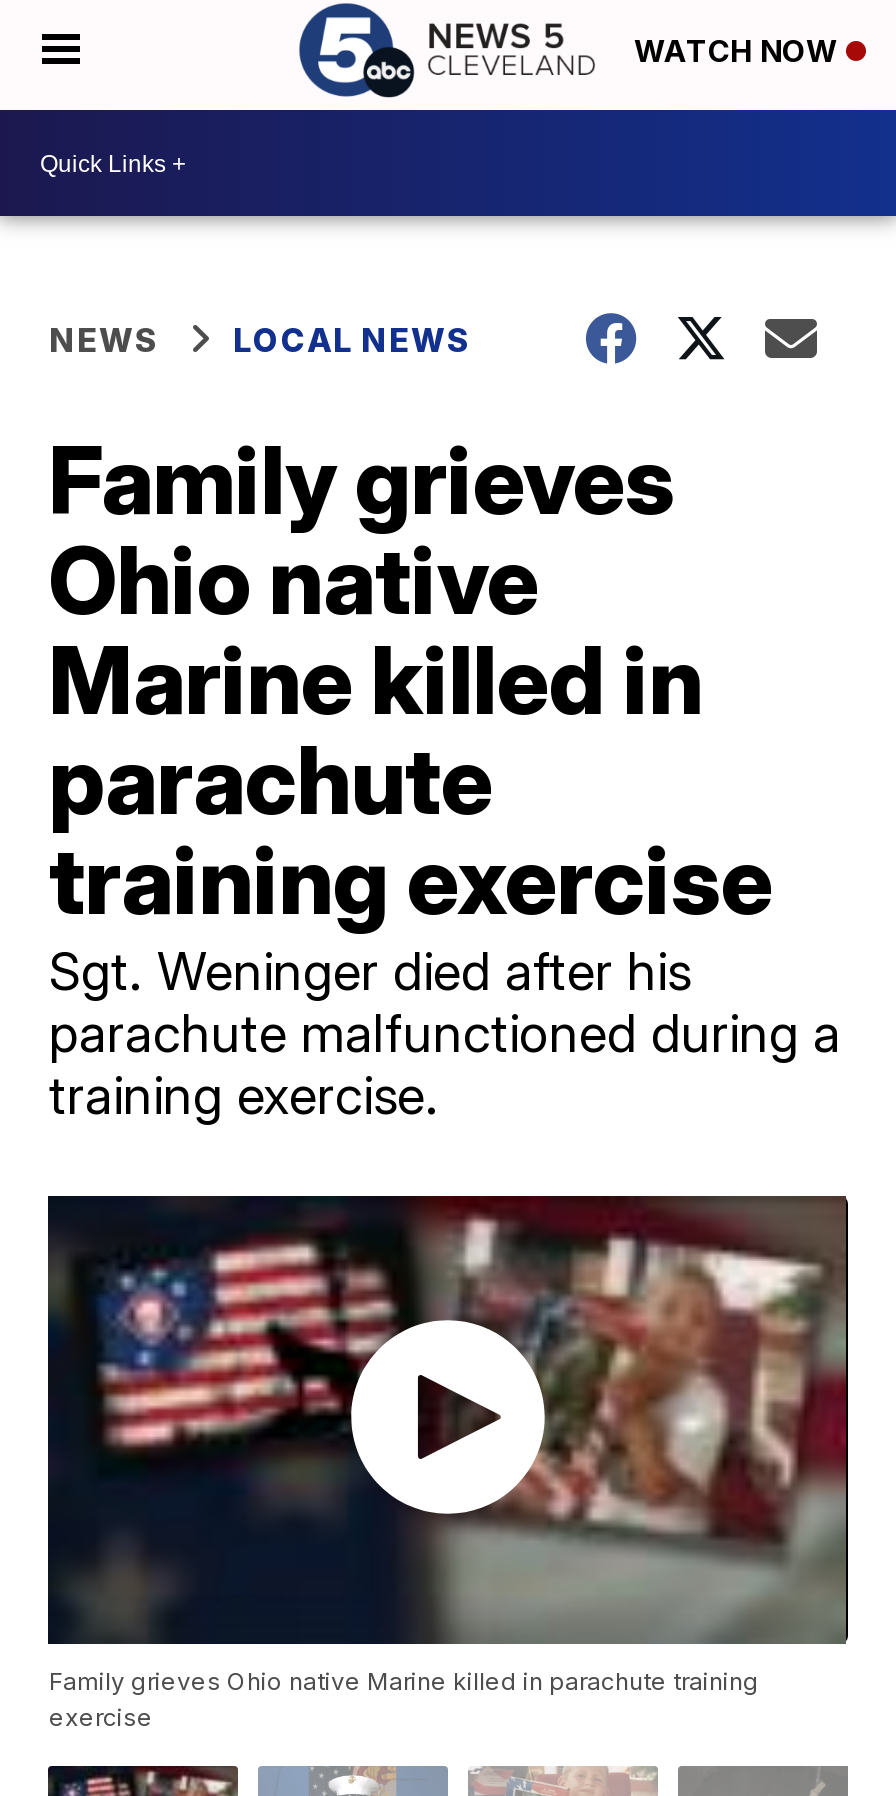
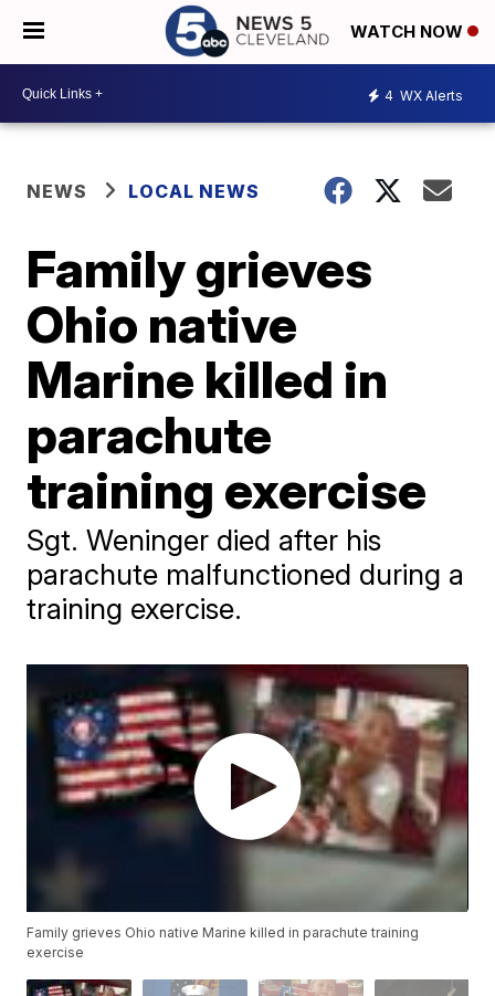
none -> [385,87,463,103] 4 WX Alerts

